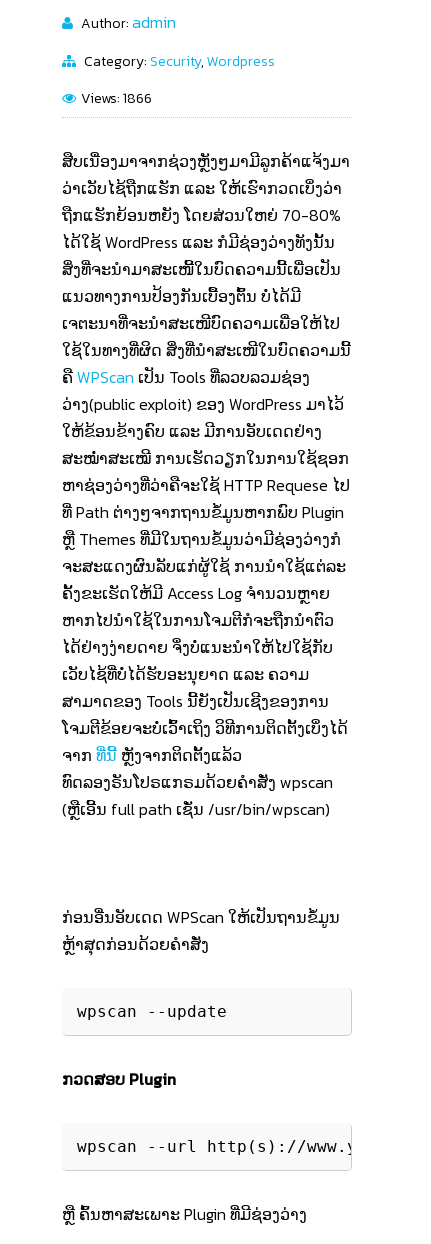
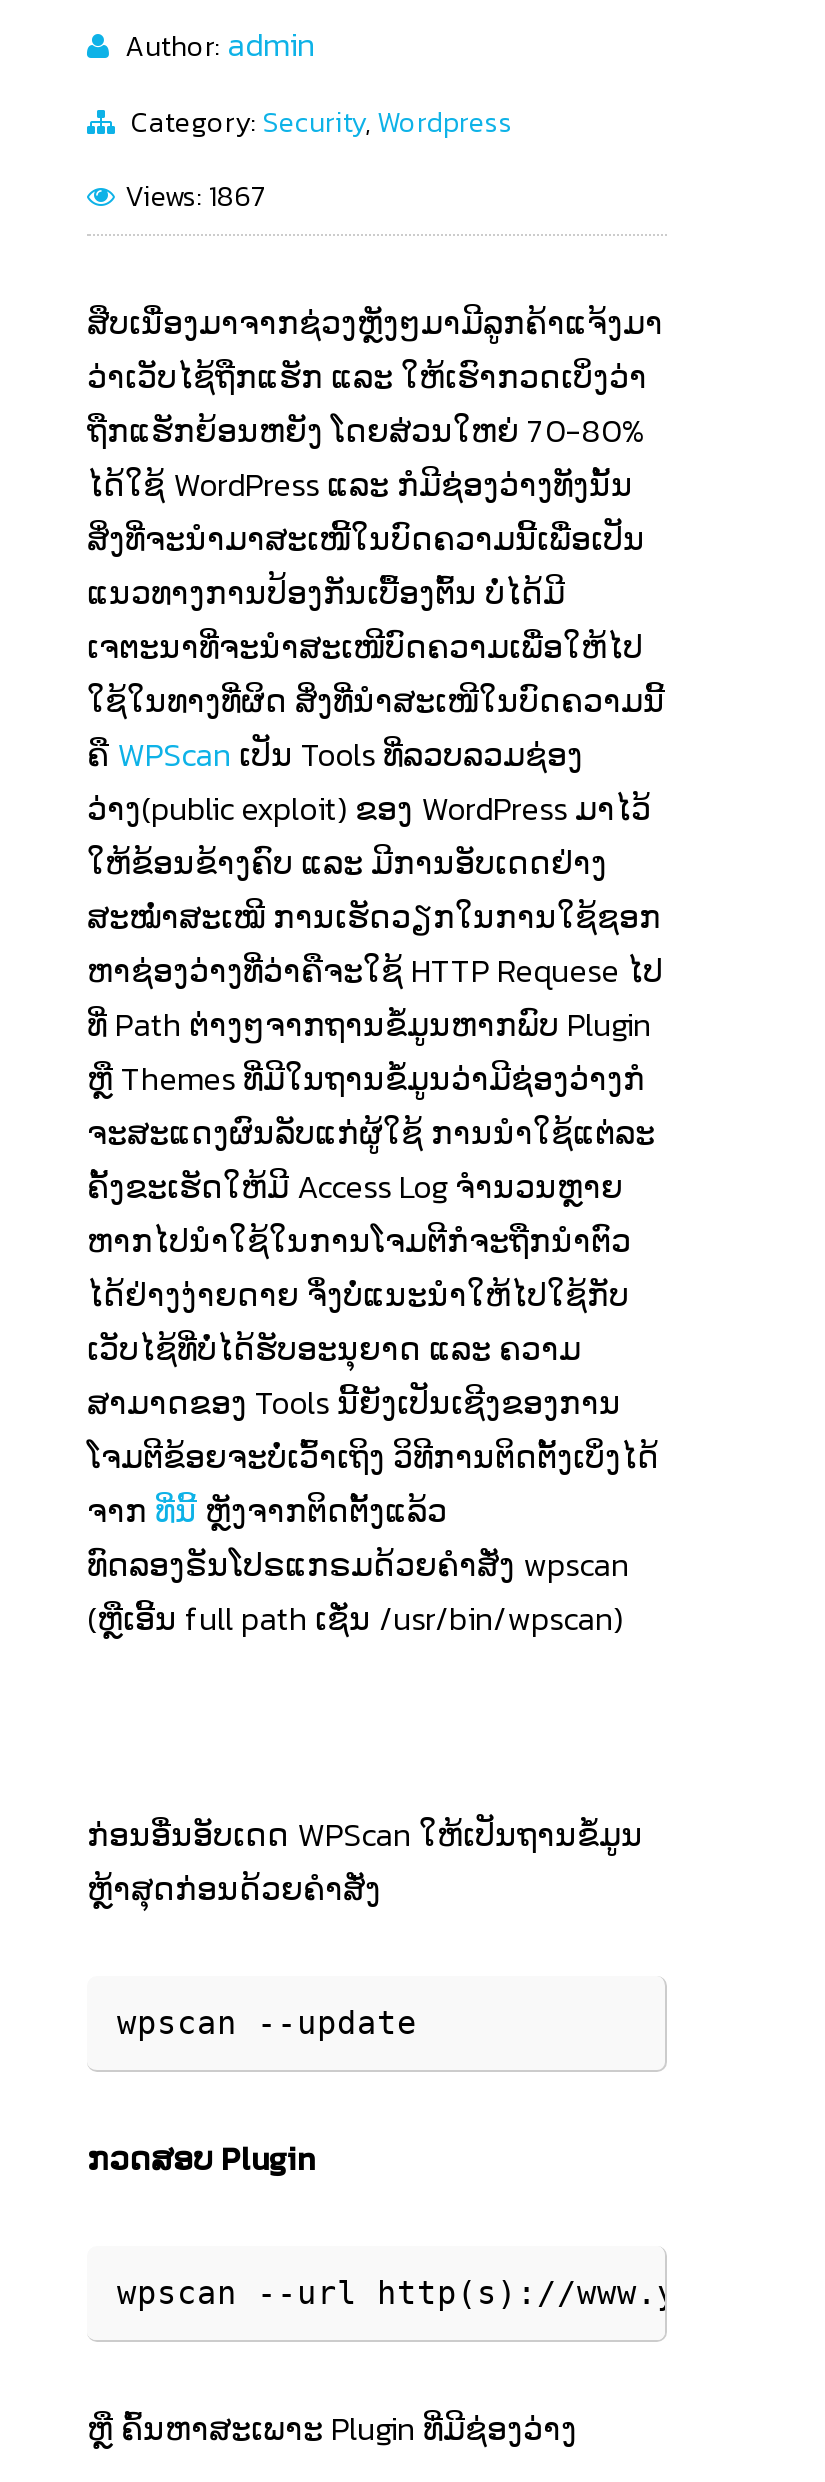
[81,88,152,109] Views: 1866 -> [125,176,265,218] Views: 1867

